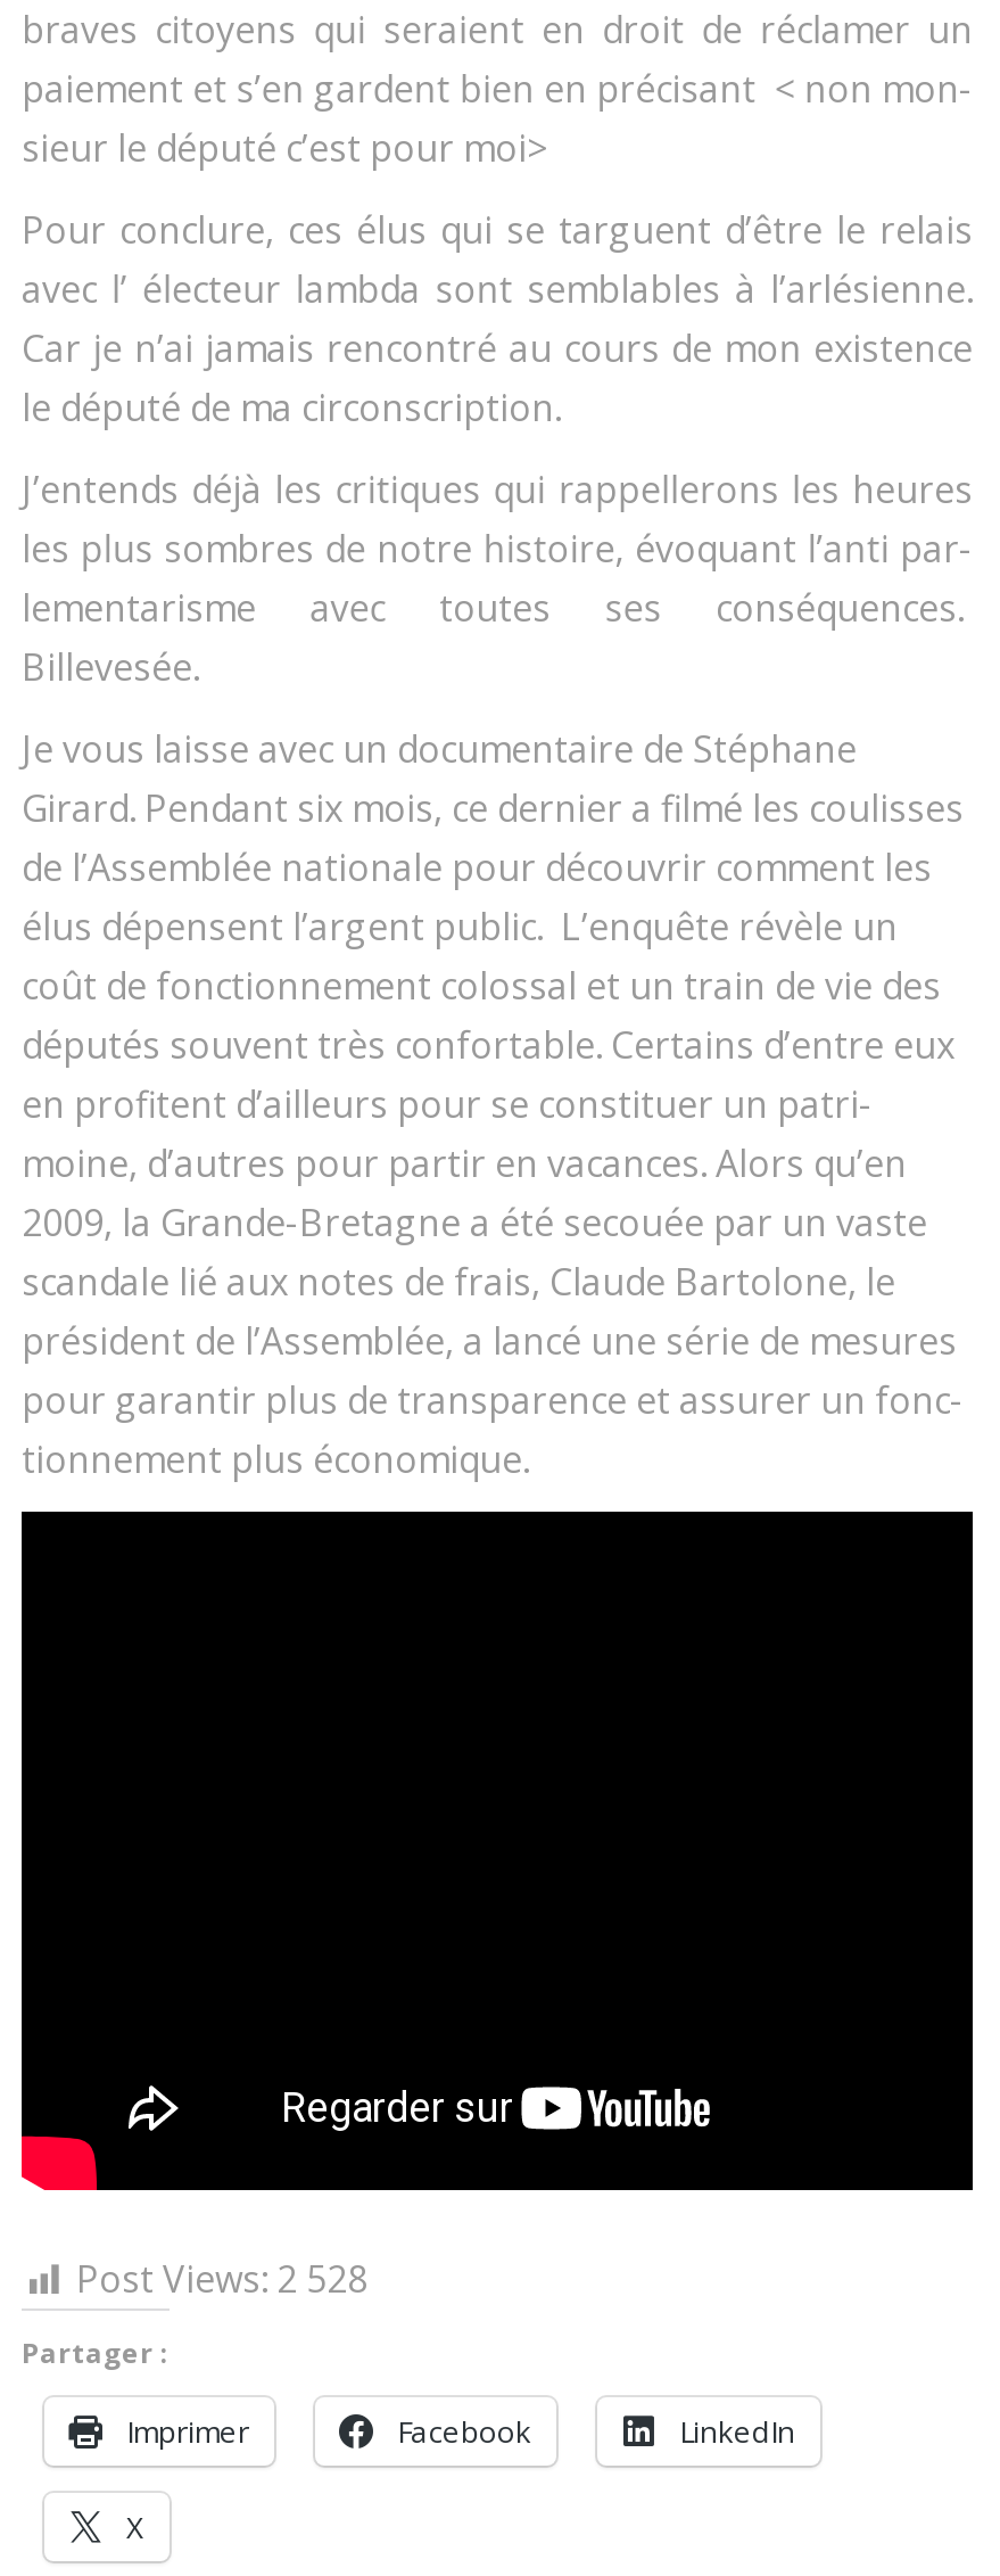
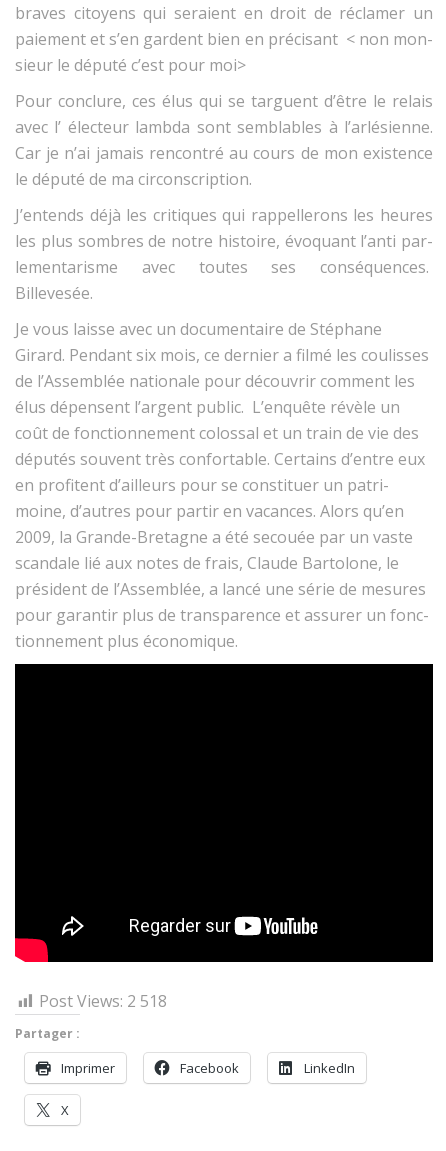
[76,2255,367,2305] Post Views: 2 528 -> [39,990,167,1012] Post Views: 2 518

